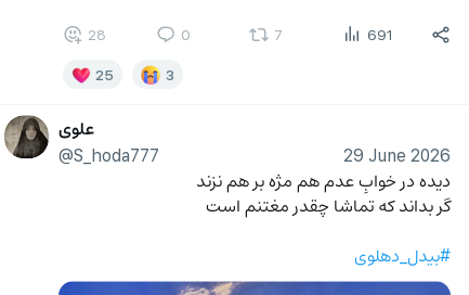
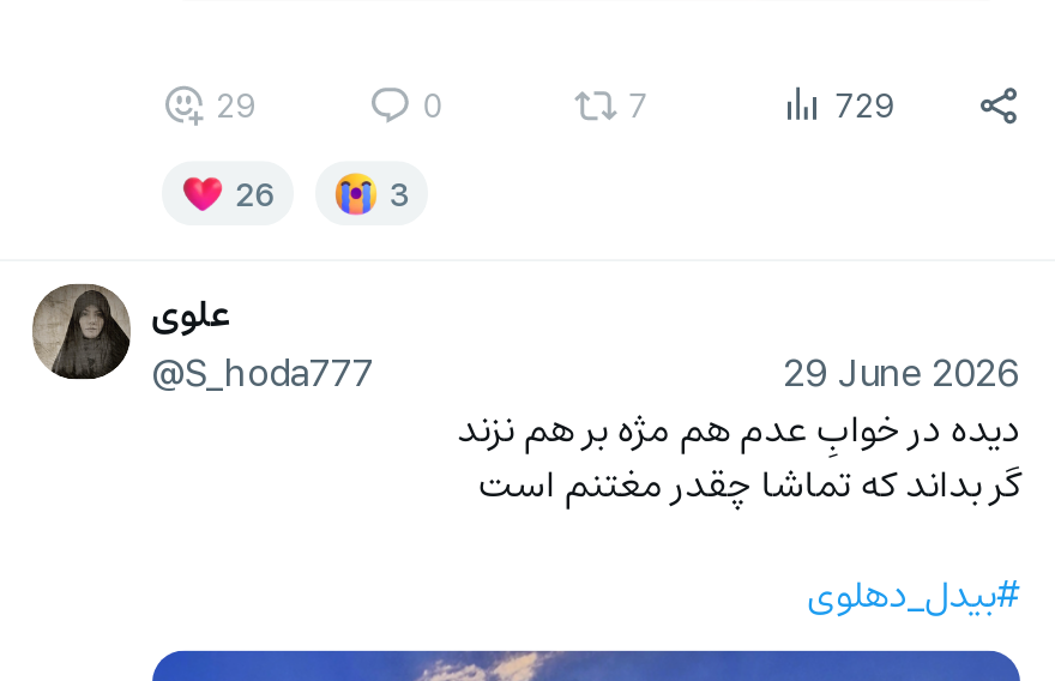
[87,24,106,44] 28 -> [216,81,257,127] 29
[367,24,393,44] 691 -> [835,81,895,127] 729
[96,64,114,84] 25 -> [235,170,275,216] 26

